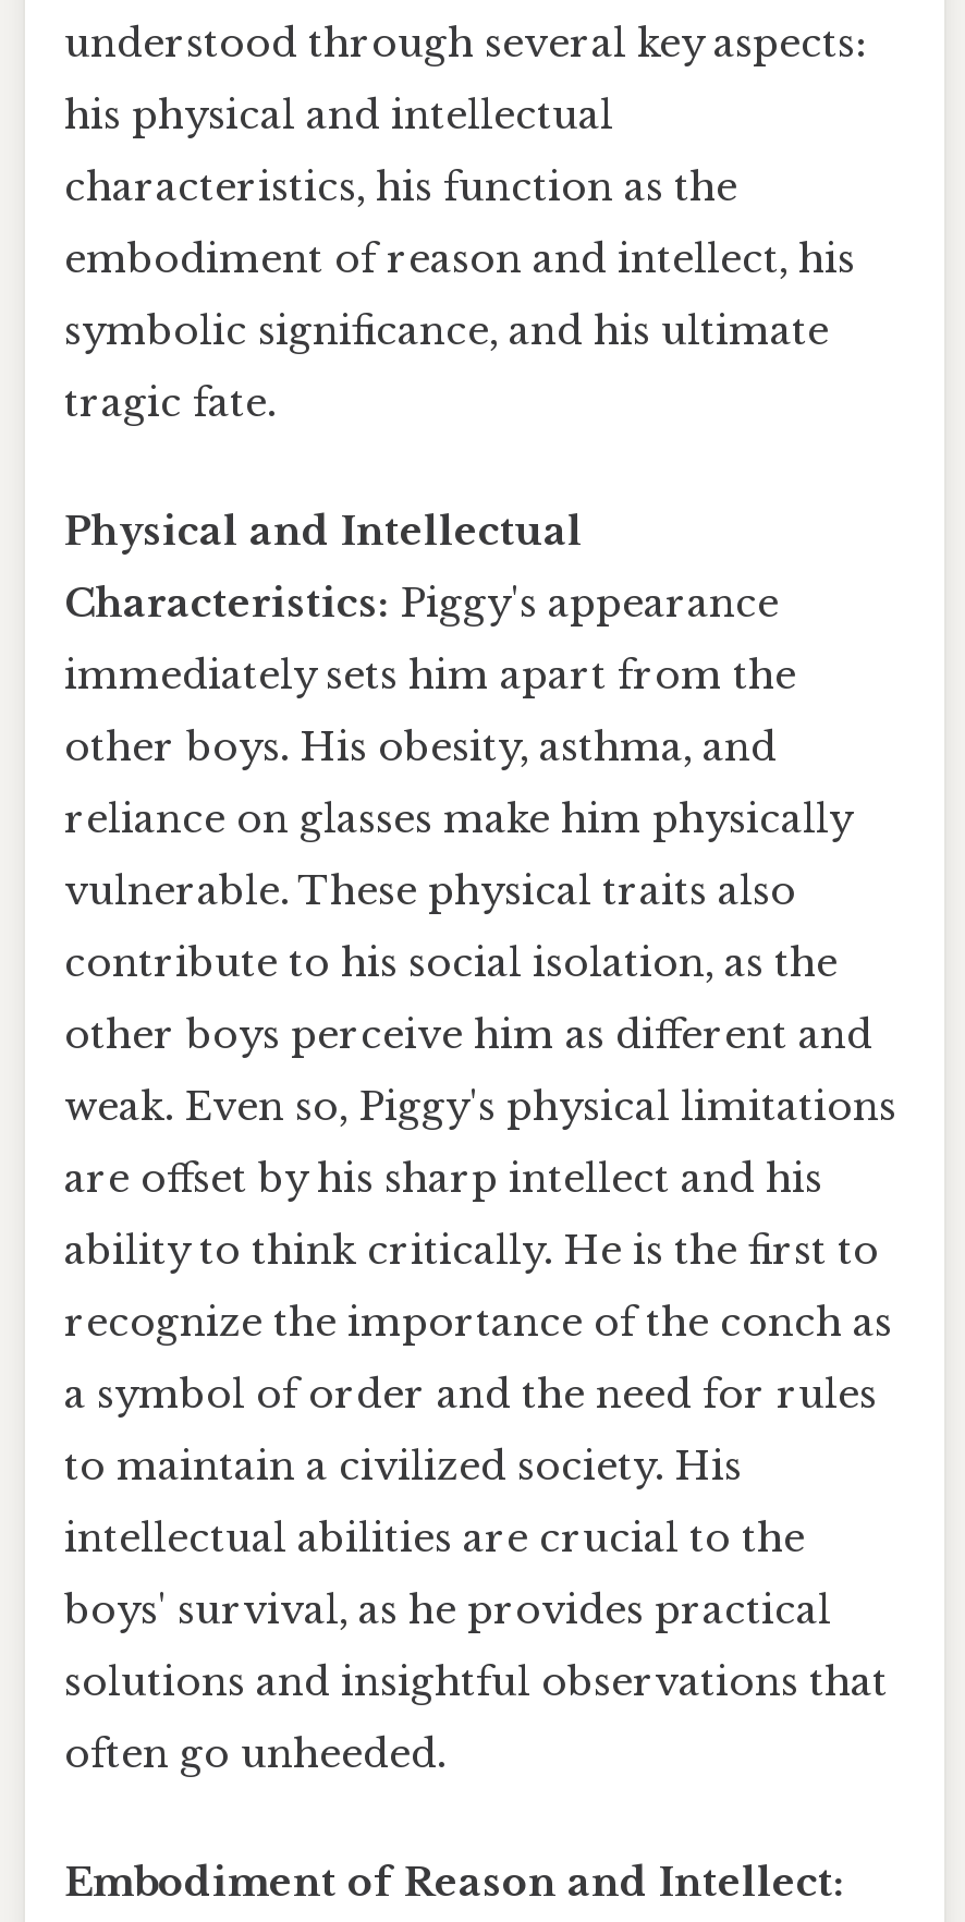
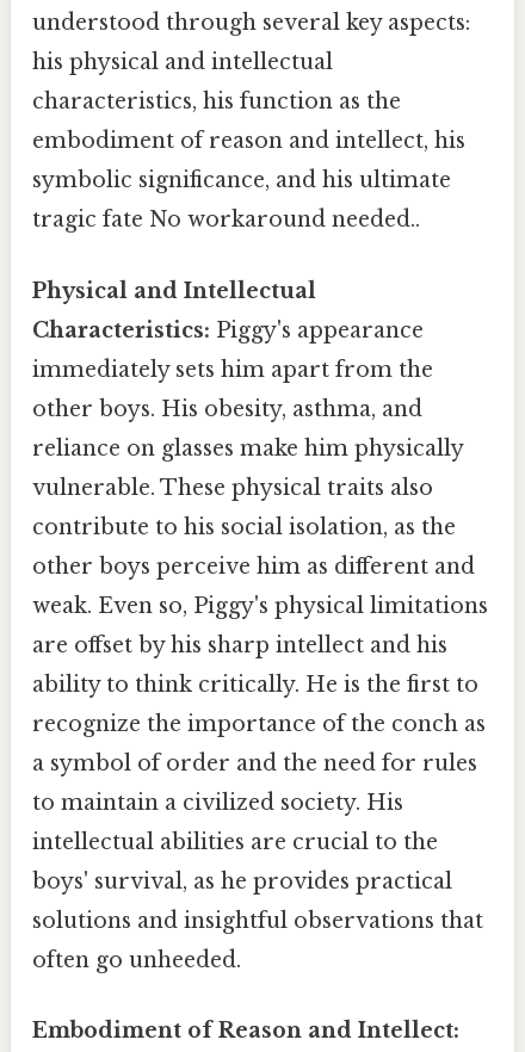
[64,378,276,426] tragic fate. -> [32,207,420,233] tragic fate No workaround needed..

